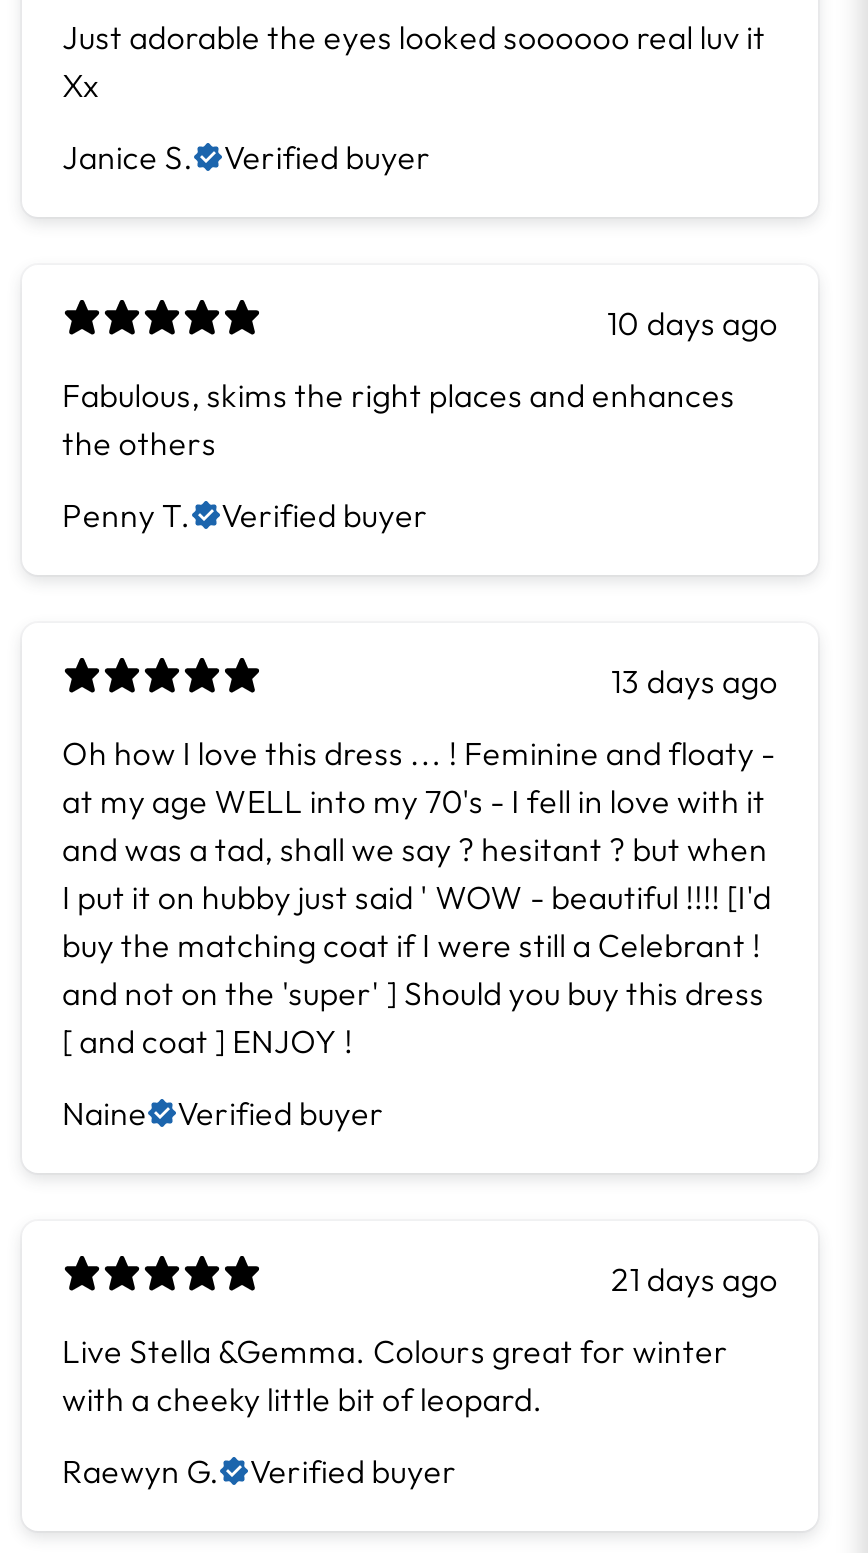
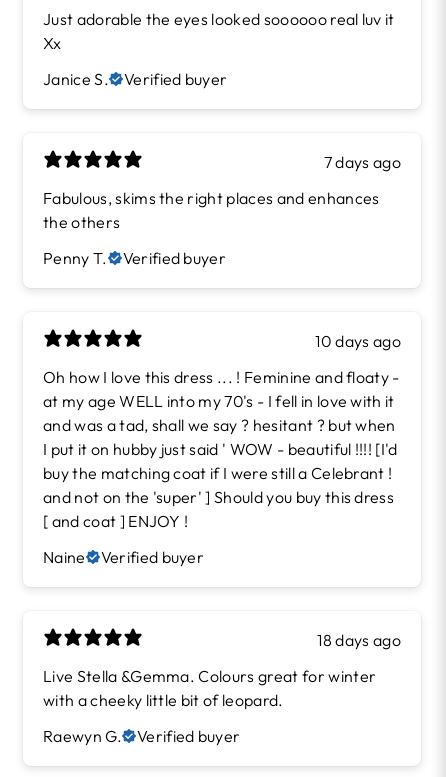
[607,302,778,342] 10 days ago -> [324,152,401,172] 7 days ago
[611,660,778,700] 13 days ago -> [315,331,401,351] 10 days ago
[611,1258,778,1298] 21 days ago -> [317,630,401,650] 18 days ago

